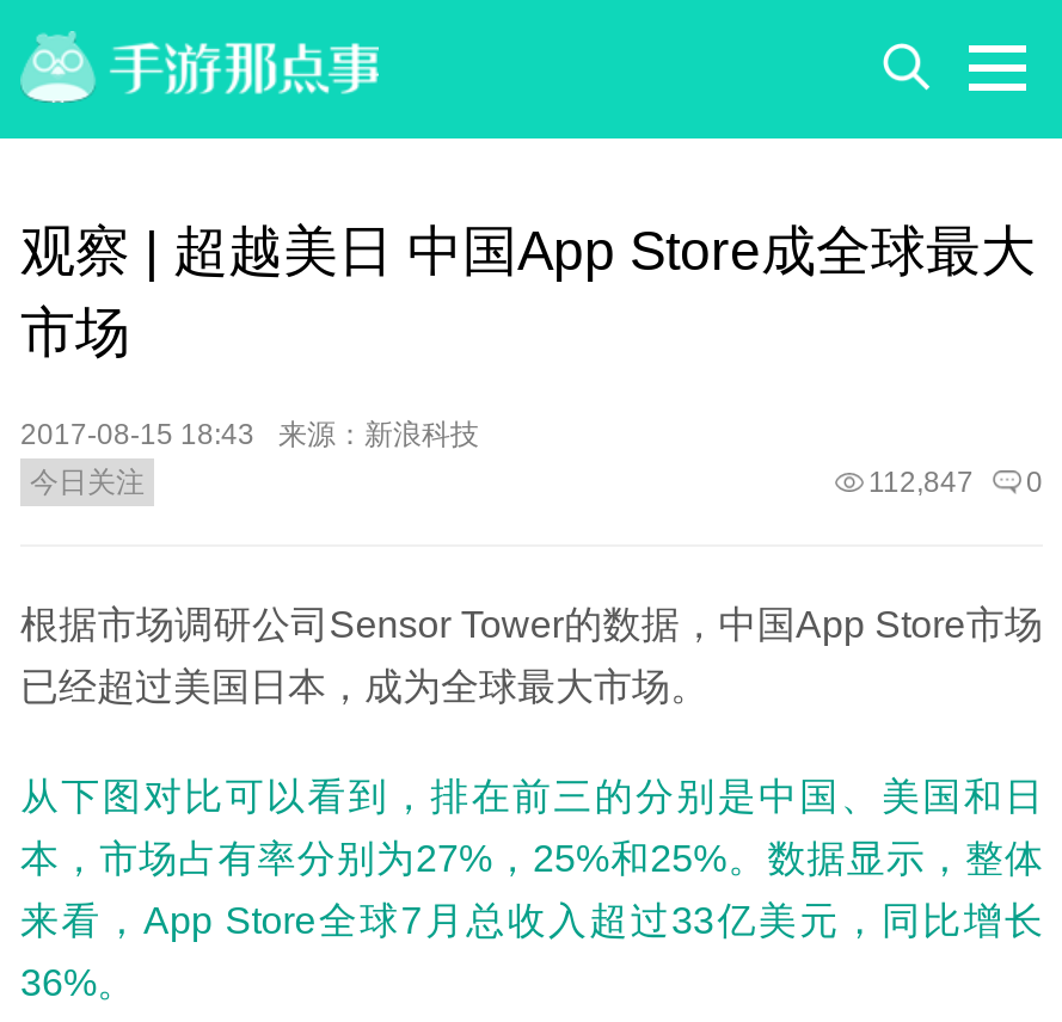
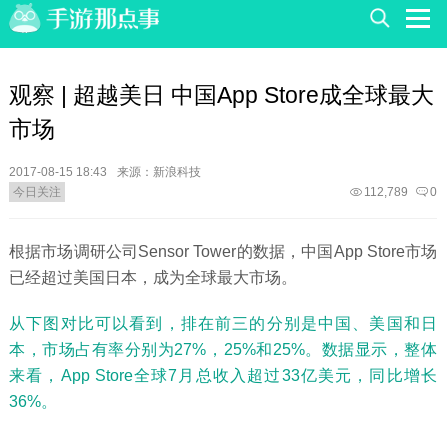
[868,466,1043,499] 112,847 0 -> [364,185,437,199] 112,789 0

